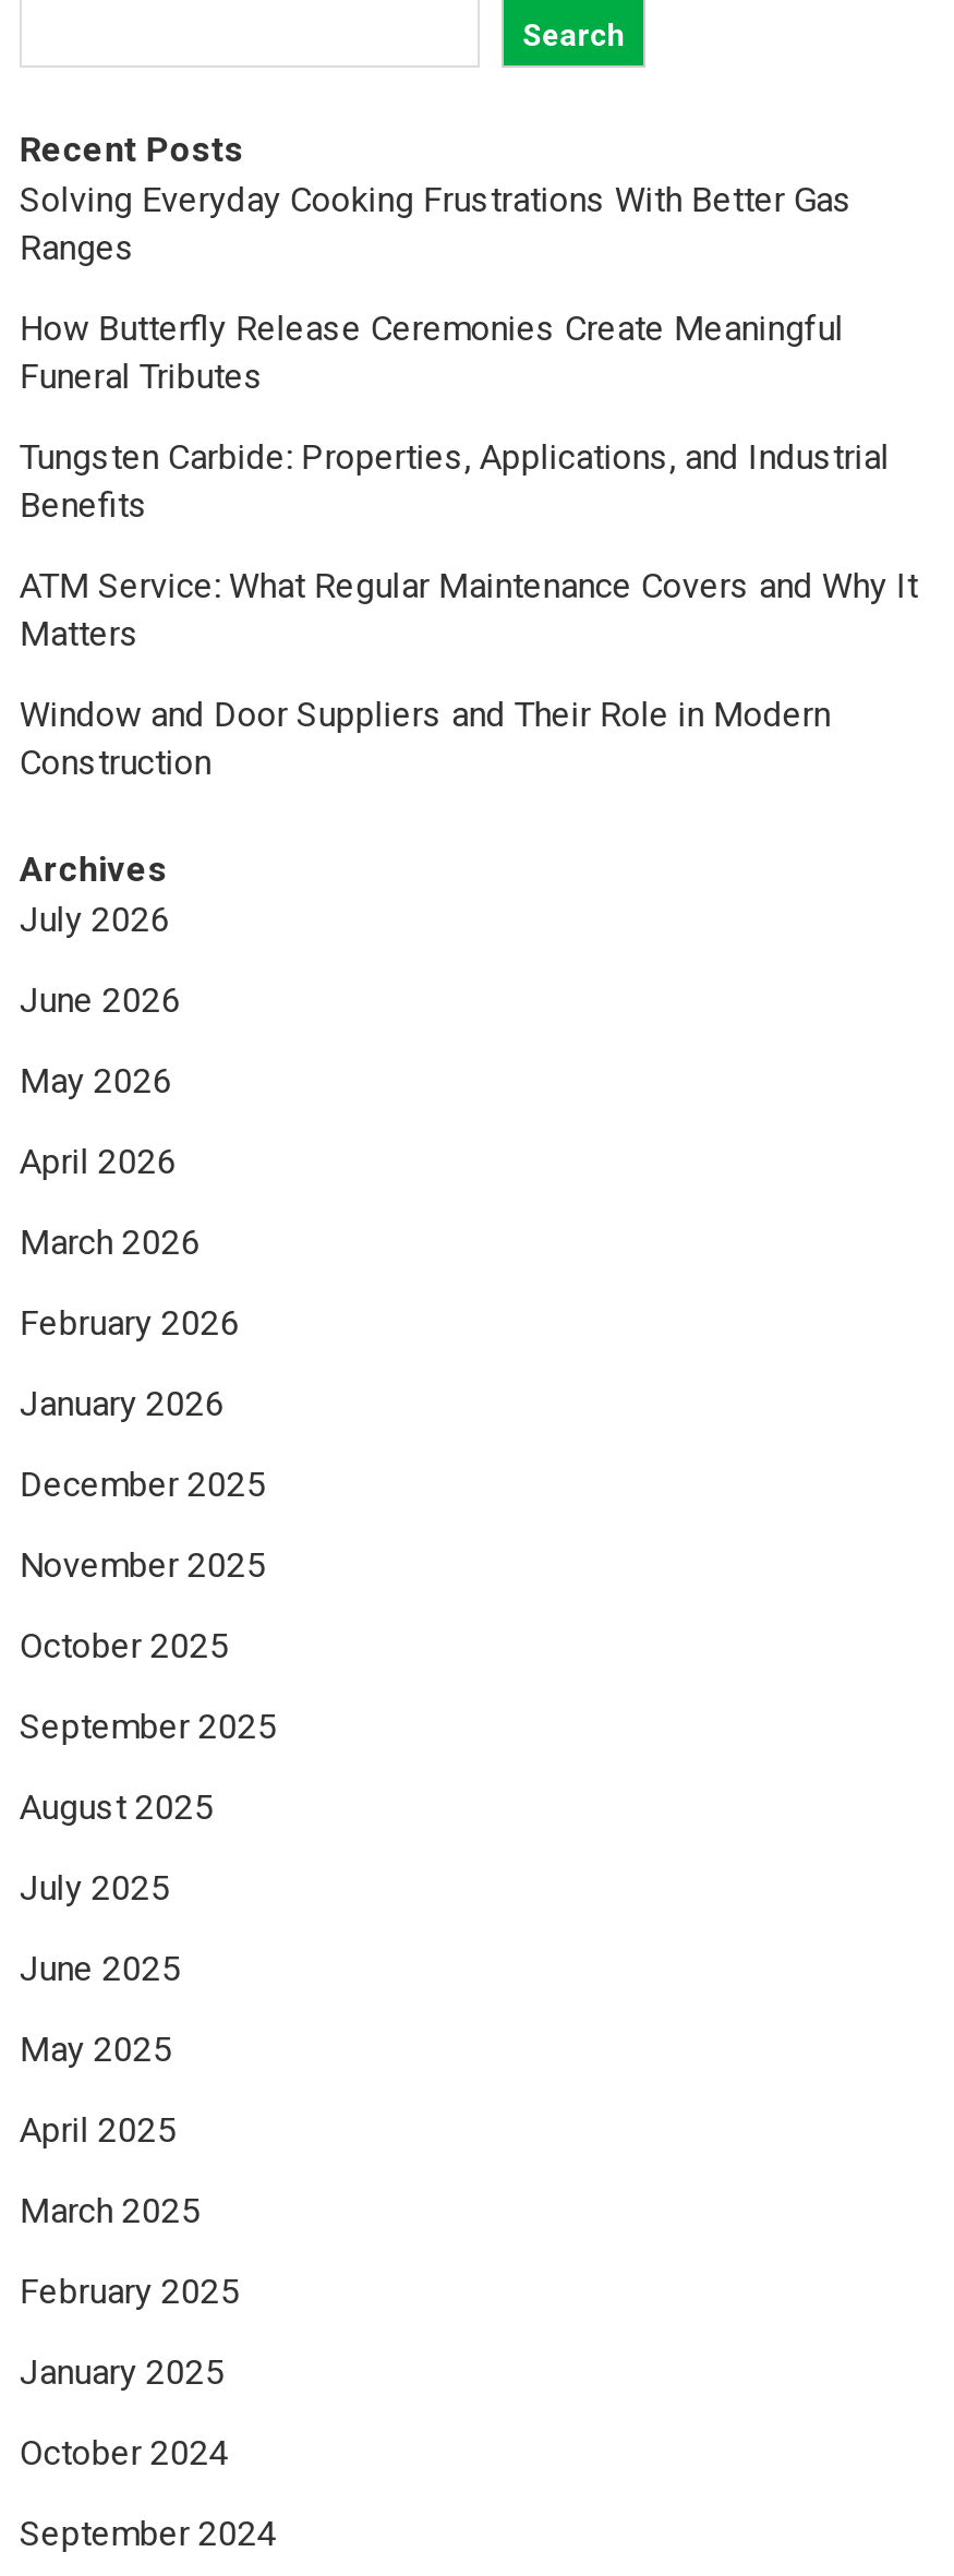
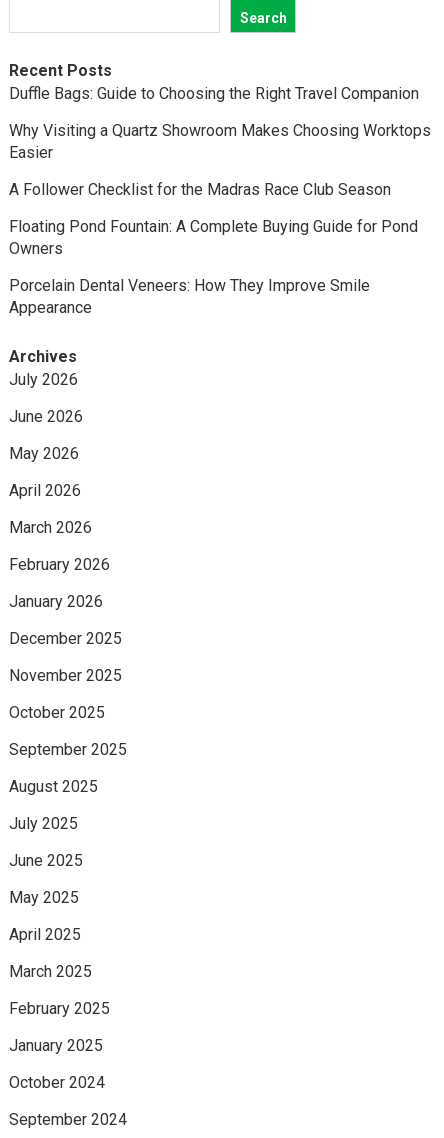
[19,179,852,268] Solving Everyday Cooking Frustrations With Better Gas | Ranges -> [9,84,419,103] Duffle Bags: Guide to Choosing the Right Travel Companion
[19,308,844,397] How Butterfly Release Ceremonies Create Meaningful | Funeral Tributes -> [9,121,431,162] Why Visiting a Quartz Showroom Makes Choosing Worktops | Easier
[19,436,889,526] Tungsten Carbide: Properties, Applications, and Industrial | Benefits -> [9,180,391,199] A Follower Checklist for the Madras Race Club Season
[19,565,918,654] ATM Service: What Regular Maintenance Covers and Why It | Matters -> [9,217,418,258] Floating Pond Fountain: A Complete Buying Guide for Pond | Owners
[19,694,831,783] Window and Door Suppliers and Their Role in Modern | Construction -> [9,276,370,317] Porcelain Dental Veneers: How They Improve Smile | Appearance

